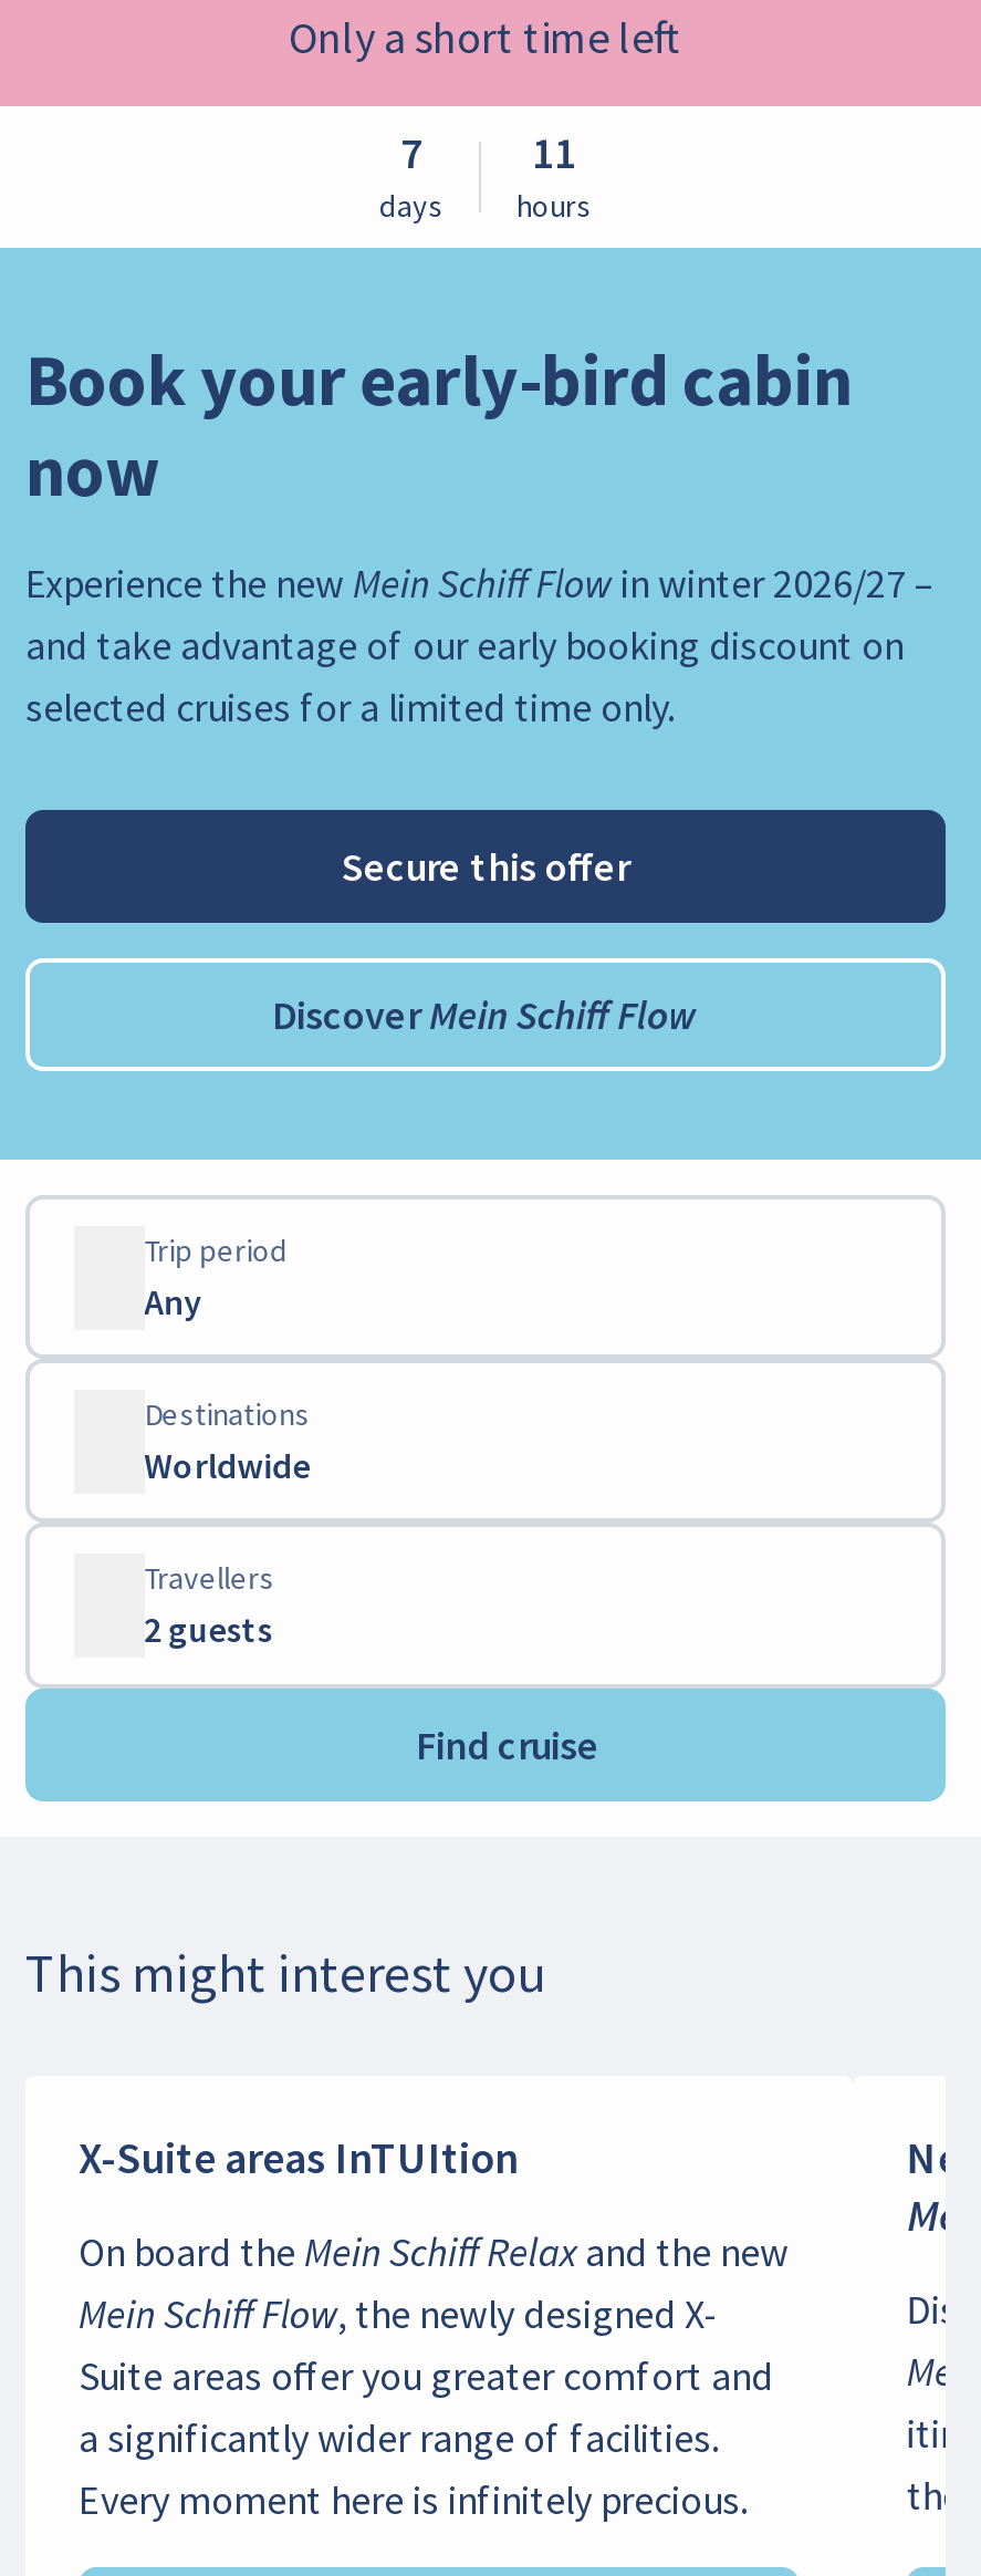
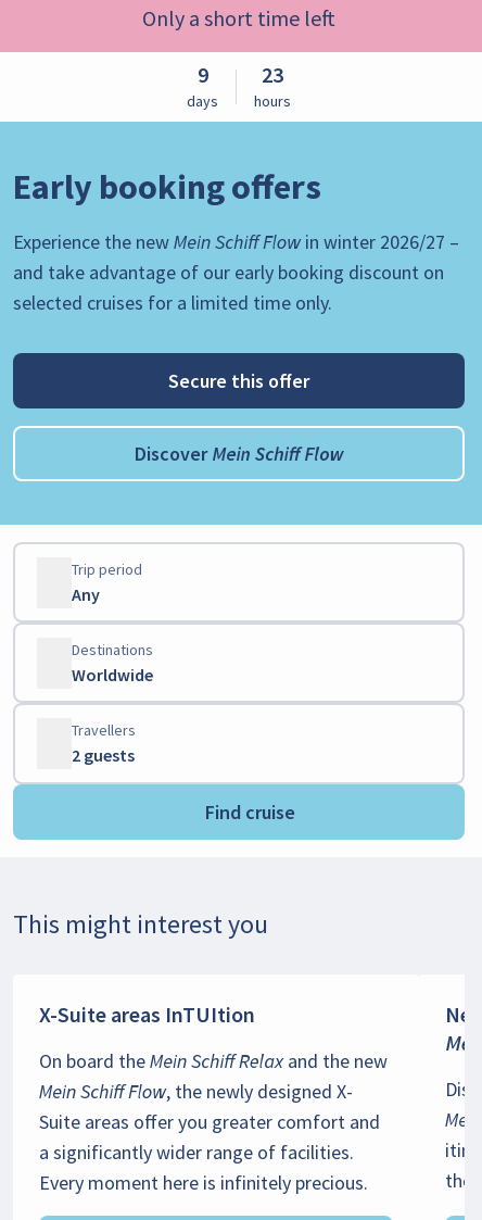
[400,124,422,179] 7 -> [197,61,208,88] 9
[532,124,576,179] 11 -> [262,61,283,88] 23
[25,336,853,516] Book your early-bird cabin | now -> [13,165,321,209] Early booking offers

